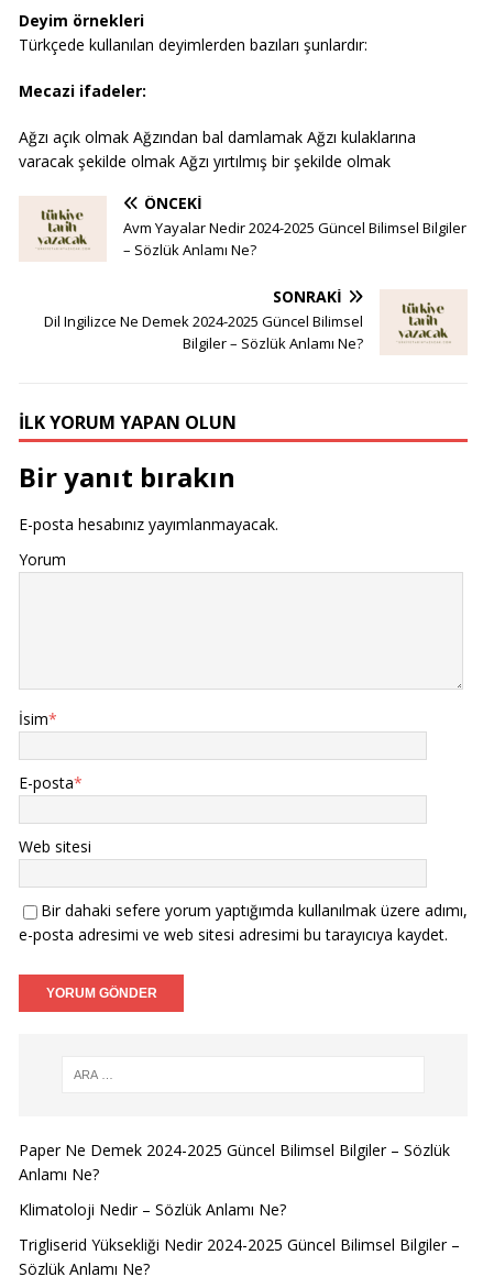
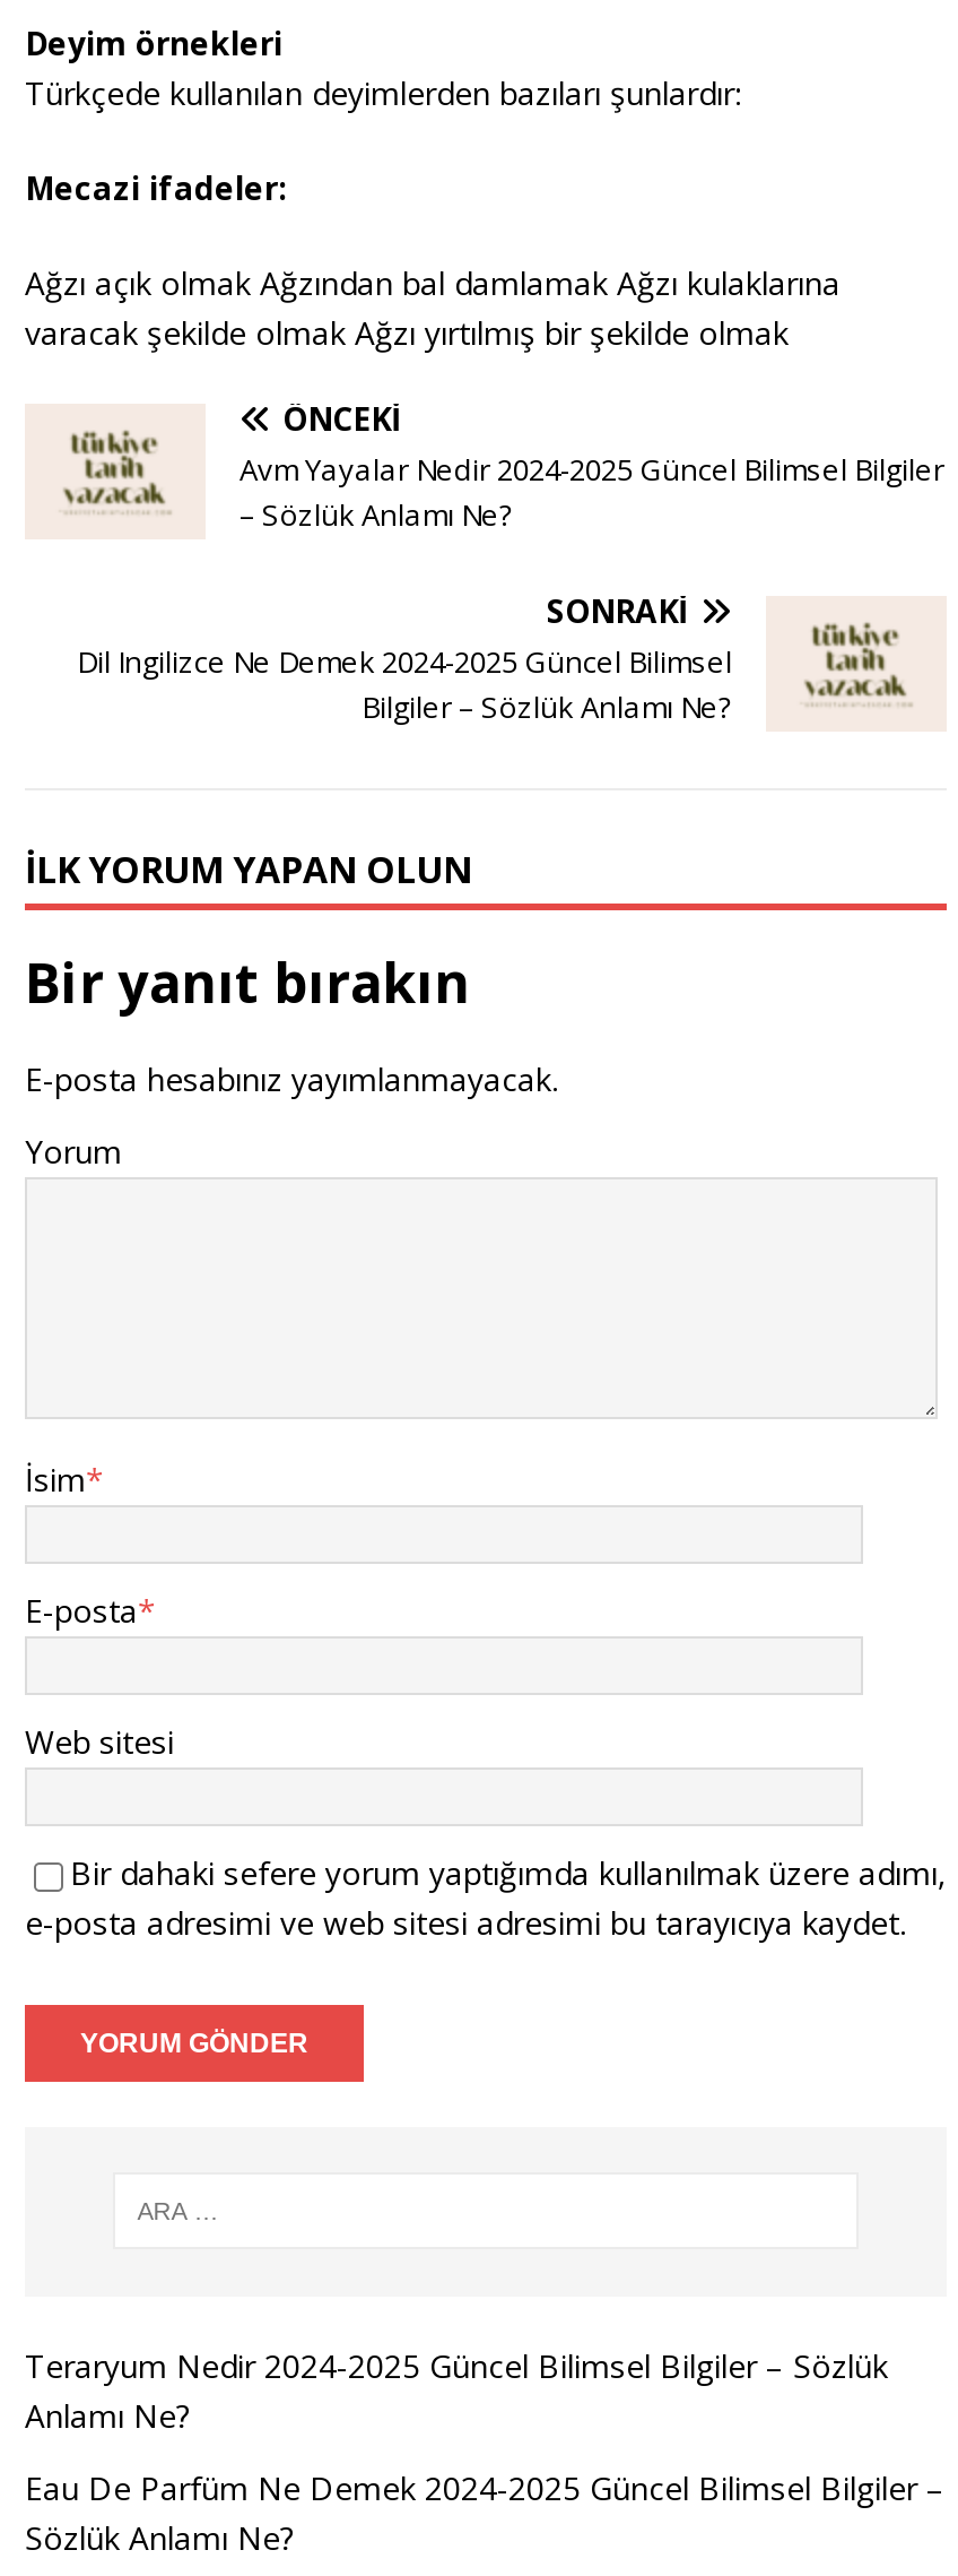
[19,1139,450,1160] Paper Ne Demek 2024-2025 Güncel Bilimsel Bilgiler – Sözlük -> [25,2344,888,2386] Teraryum Nedir 2024-2025 Güncel Bilimsel Bilgiler – Sözlük
[19,1199,460,1255] Klimatoloji Nedir – Sözlük Anlamı Ne? | Trigliserid Yüksekliği Nedir 2024-2025 Güncel Bilimsel Bilgiler – -> [25,2466,944,2509] Eau De Parfüm Ne Demek 2024-2025 Güncel Bilimsel Bilgiler –

